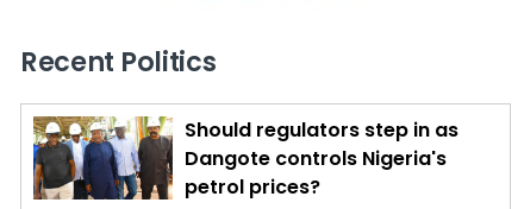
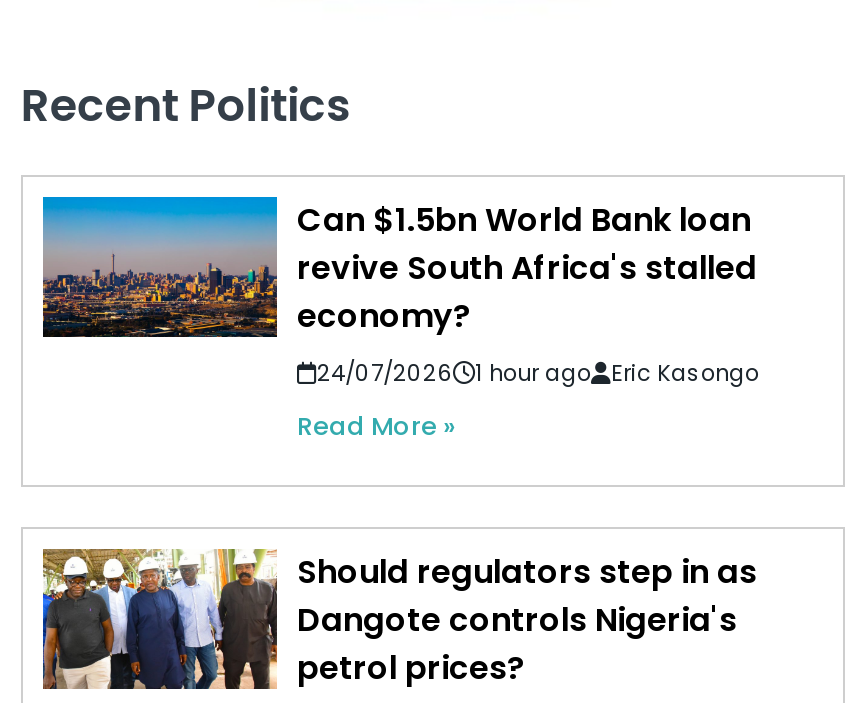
none -> [41,194,759,443] [image] | Can $1.5bn World Bank loan | revive South Africa's stalled | economy? | 24/07/2026 | 1 hour ago | Eric Kasongo | Read More »

